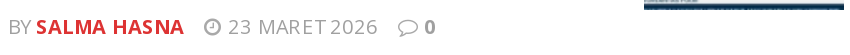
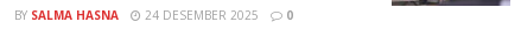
[8,12,436,40] BY SALMA HASNA 23 MARET 2026 0 -> [14,7,293,23] BY SALMA HASNA 24 DESEMBER 2025 0

